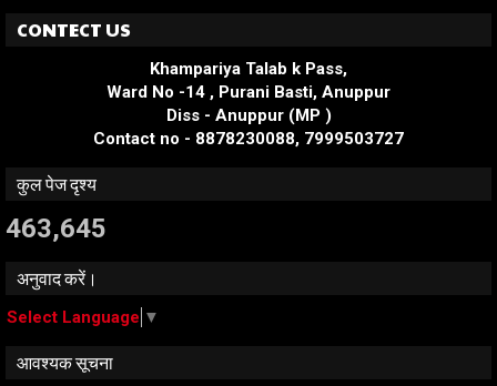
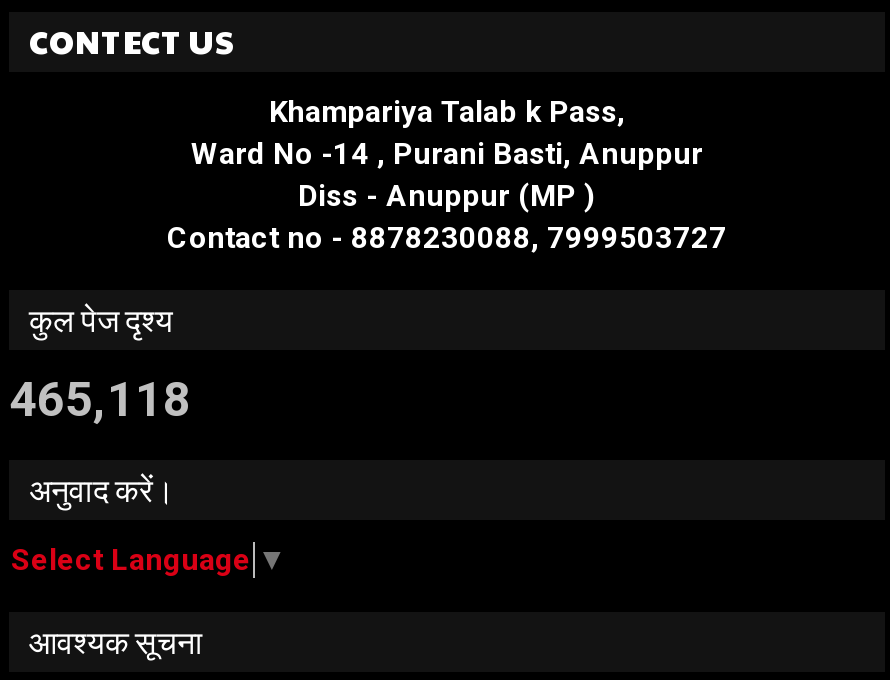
[6,213,106,244] 463,645 -> [9,372,191,428] 465,118

